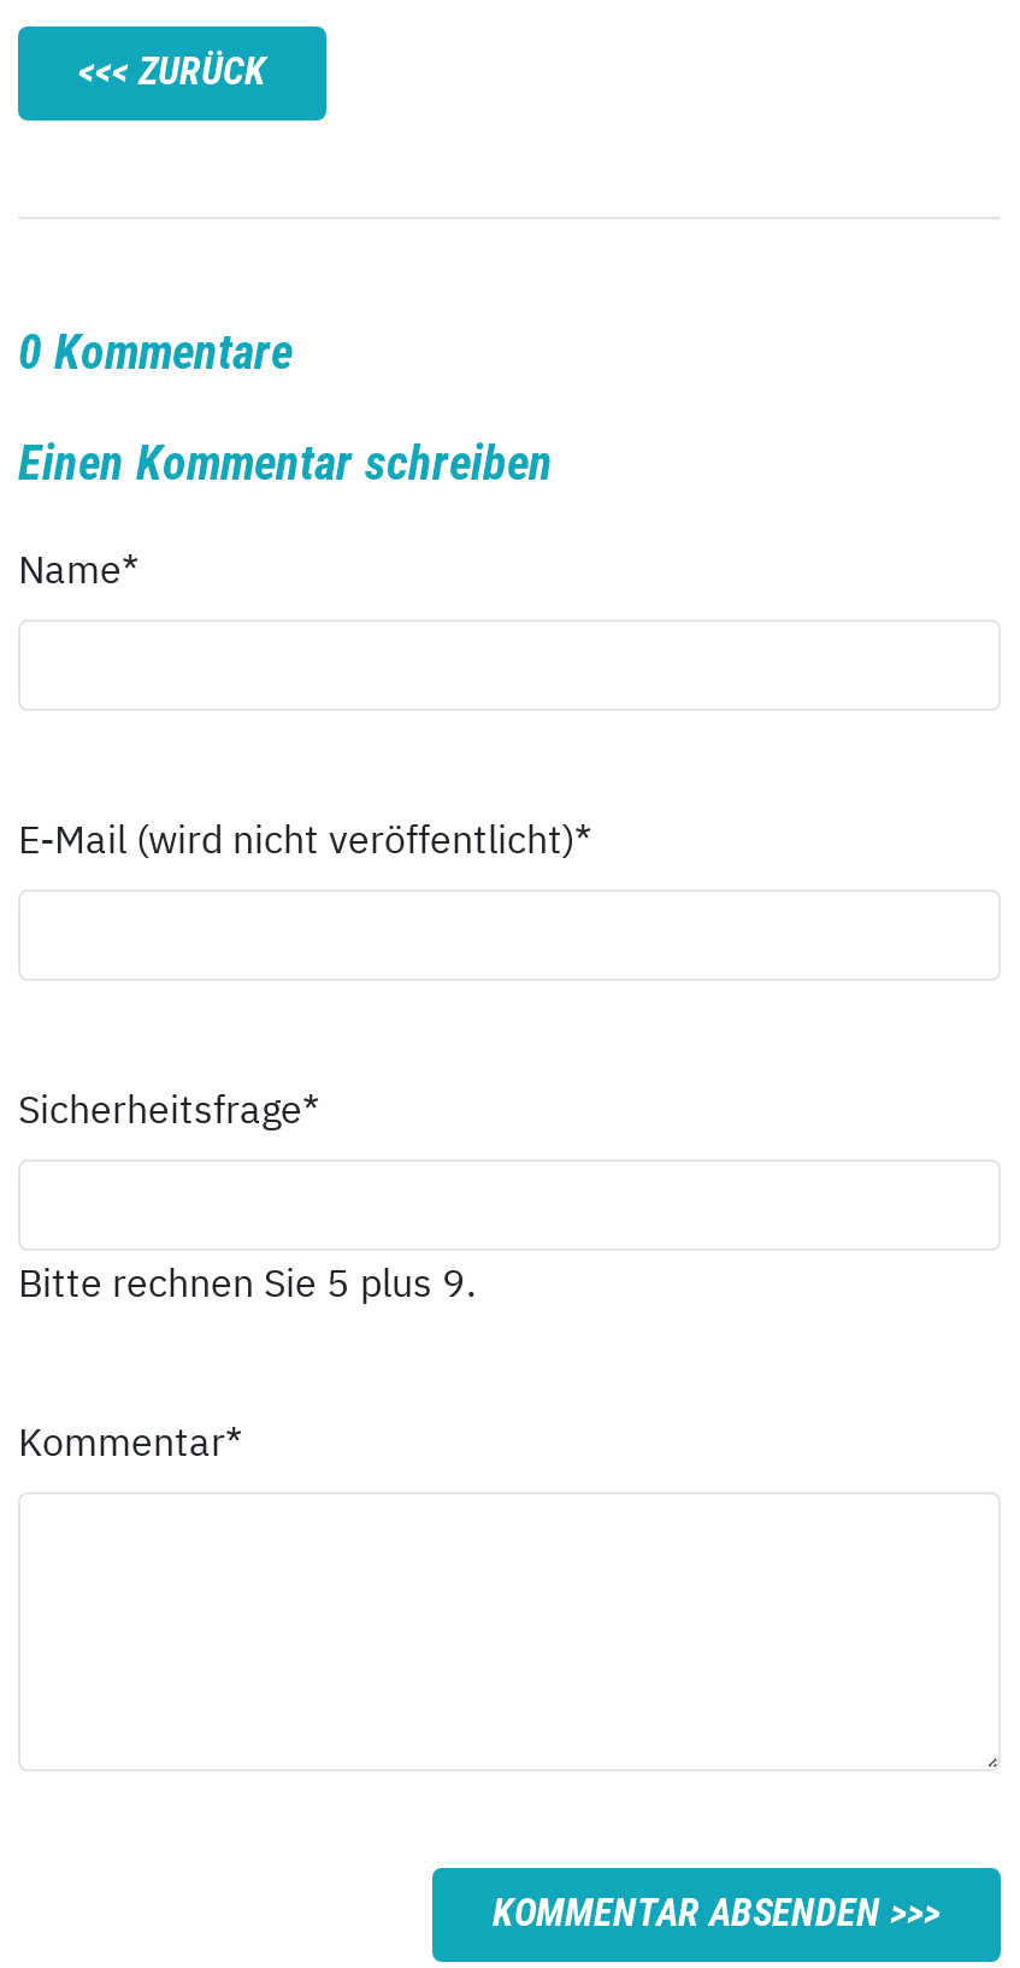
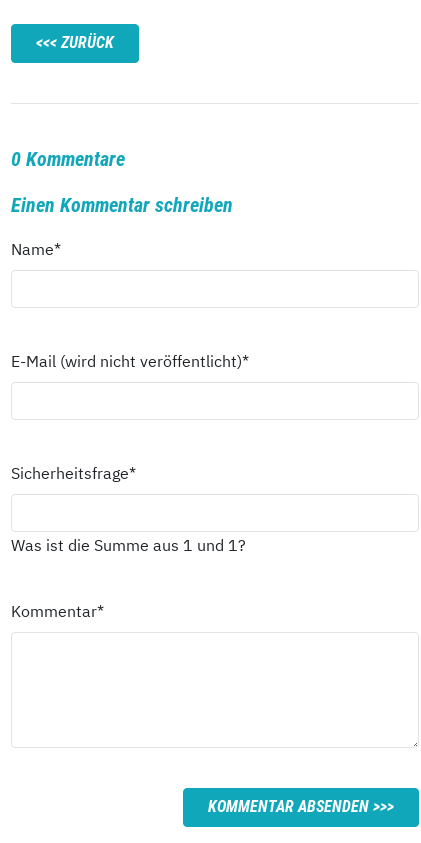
[18,1258,476,1306] Bitte rechnen Sie 5 plus 9. -> [11,535,246,555] Was ist die Summe aus 1 und 1?

